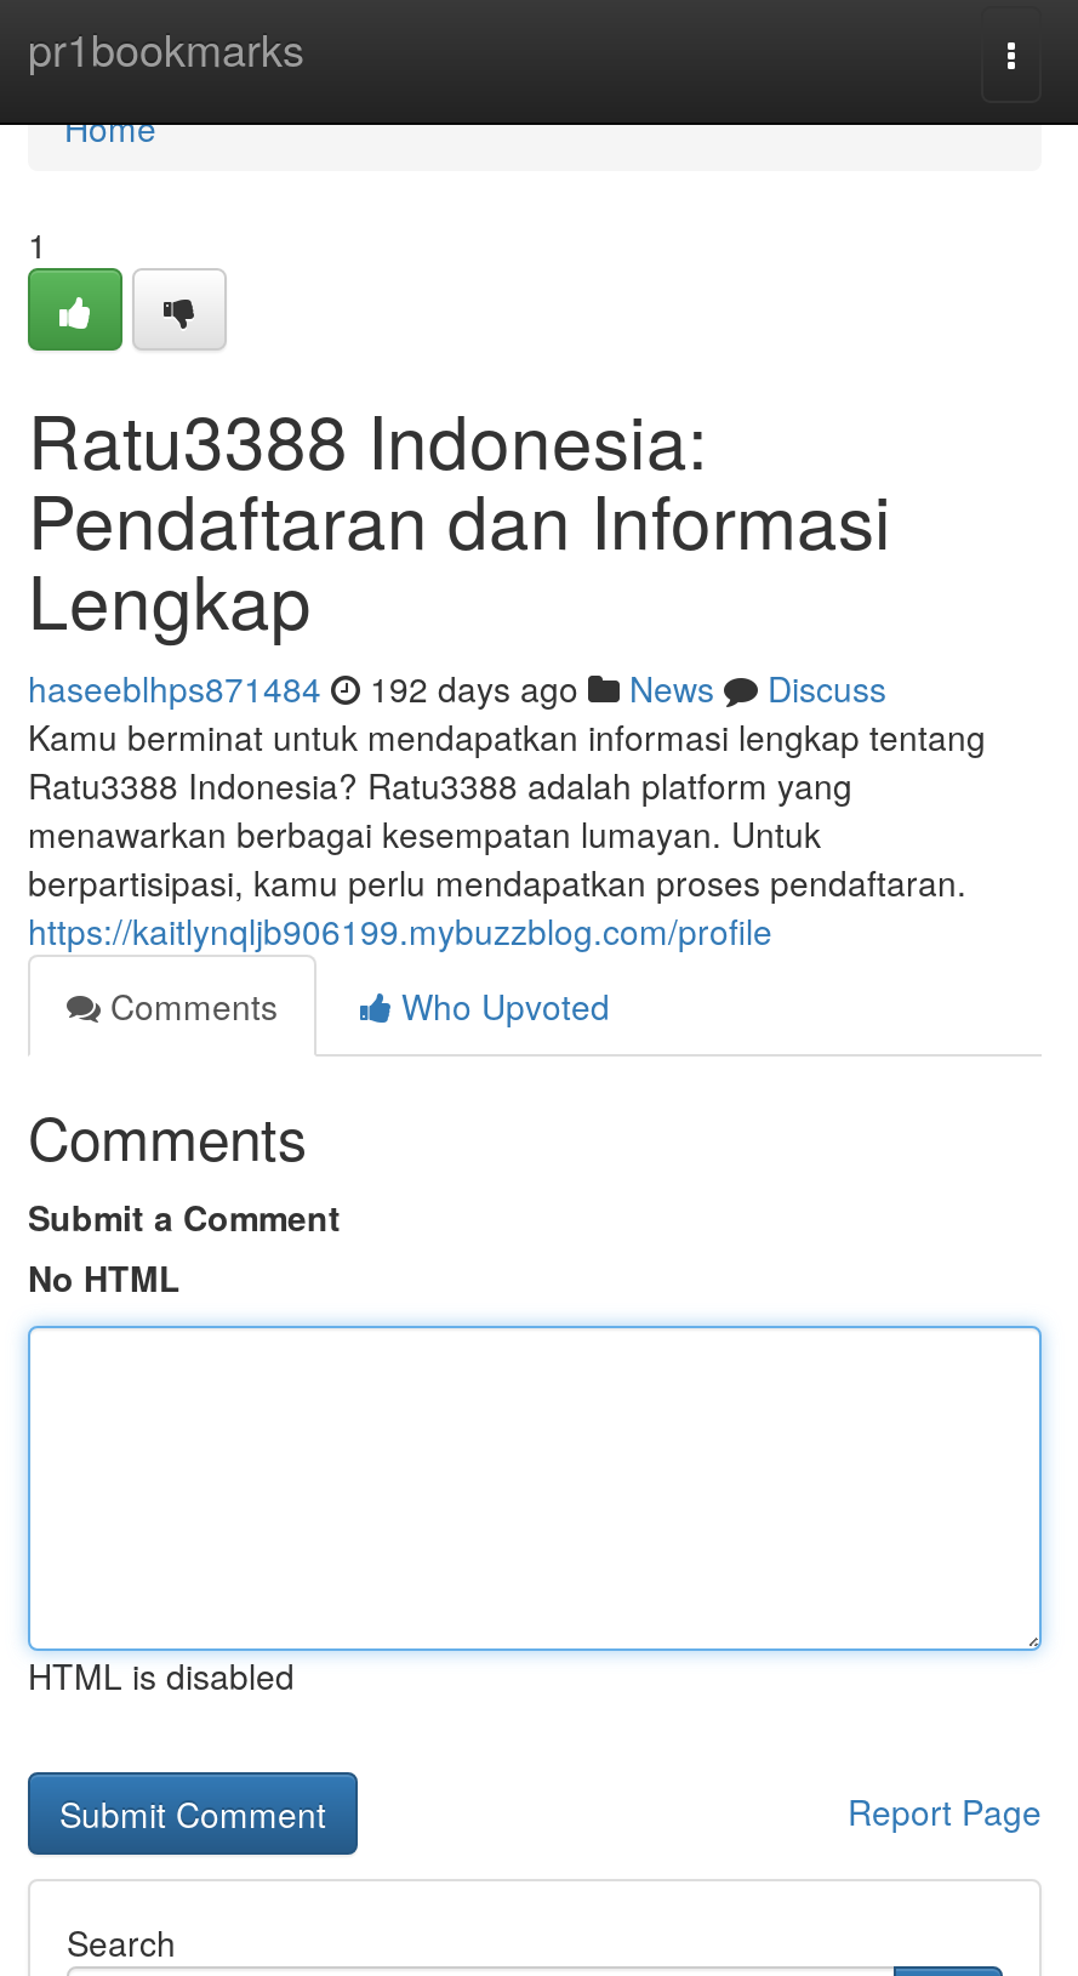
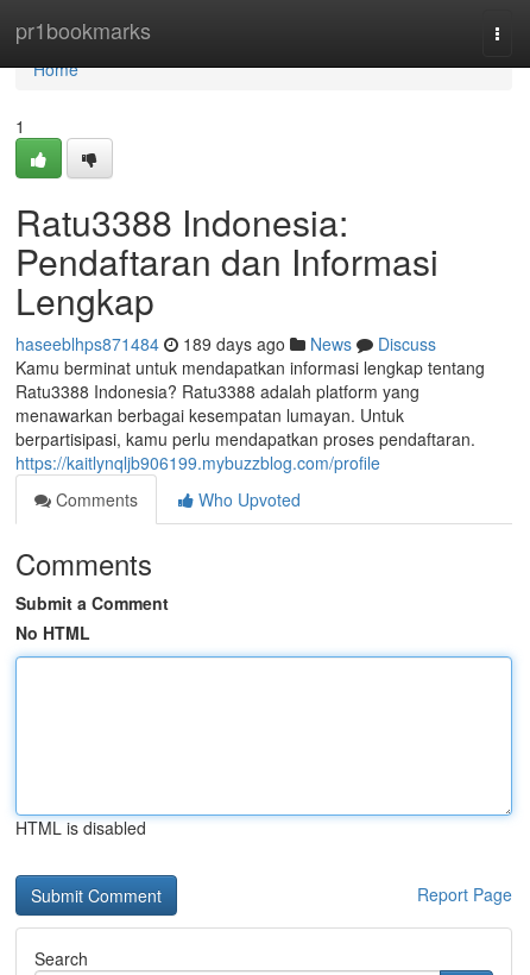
[28,664,886,712] haseeblhps871484 192 days ago News Discuss -> [15,332,436,356] haseeblhps871484 189 days ago News Discuss

